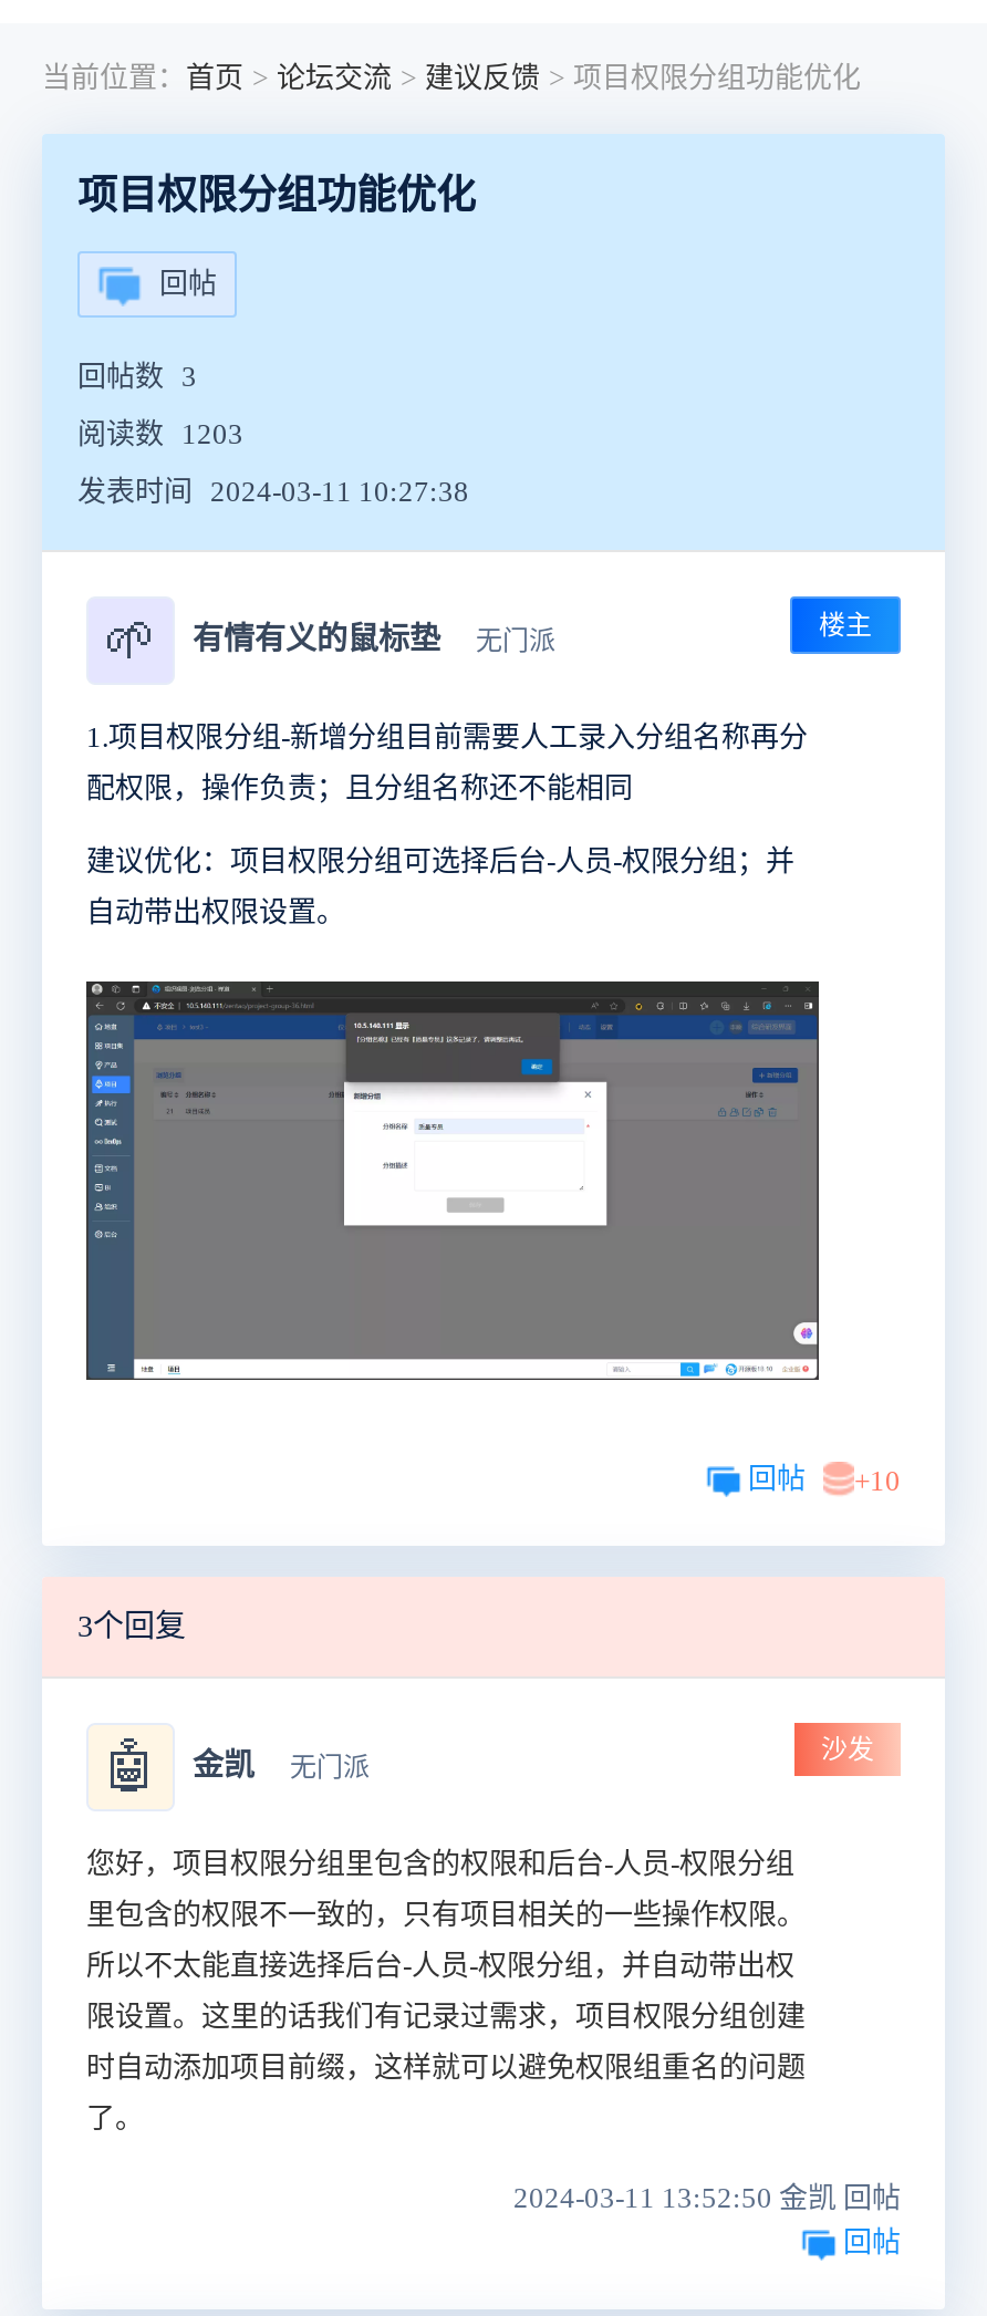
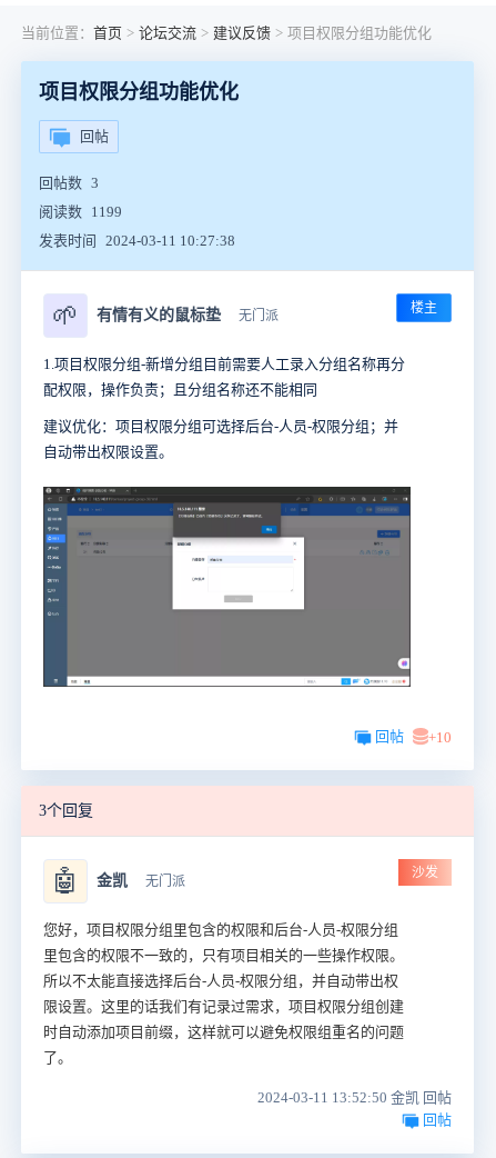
[77,417,243,450] 阅读数 1203 -> [39,203,122,220] 阅读数 1199

